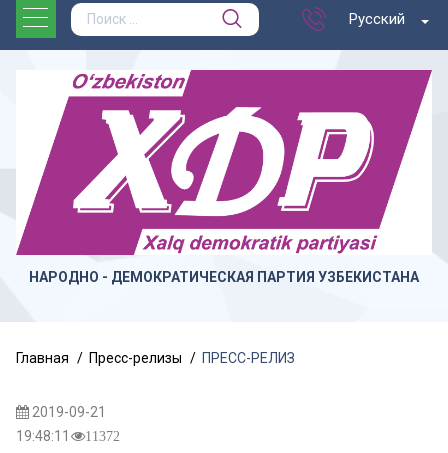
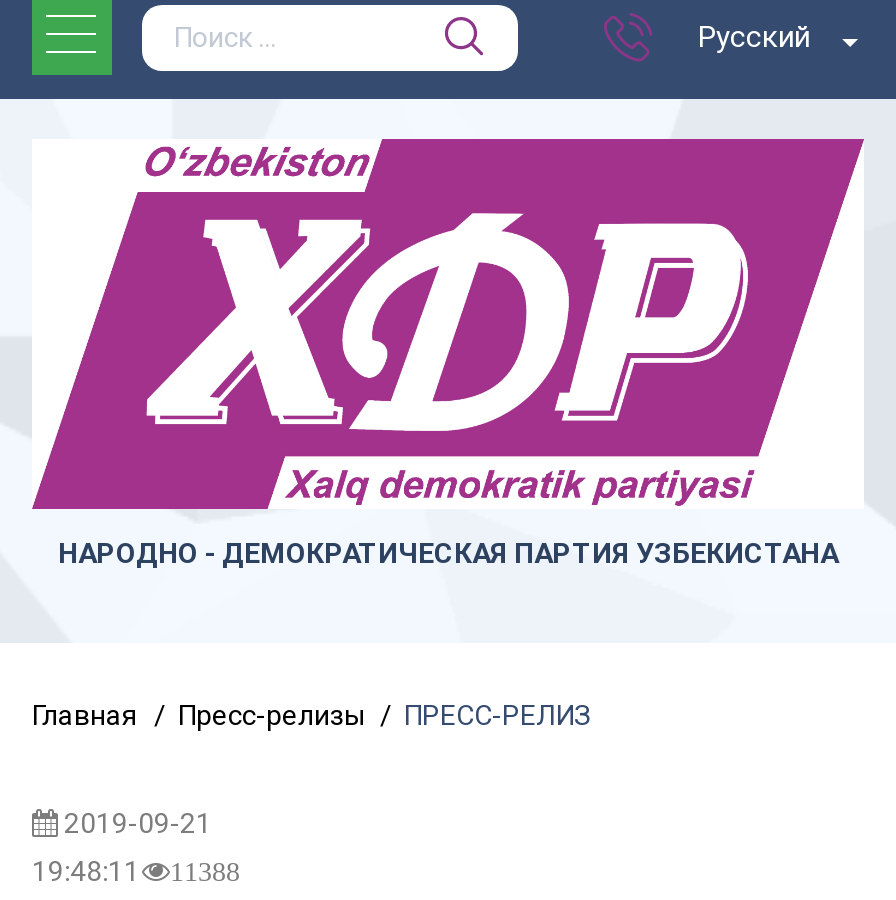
[16,428,120,444] 19:48:11 11372 -> [32,855,240,887] 19:48:11 11388

